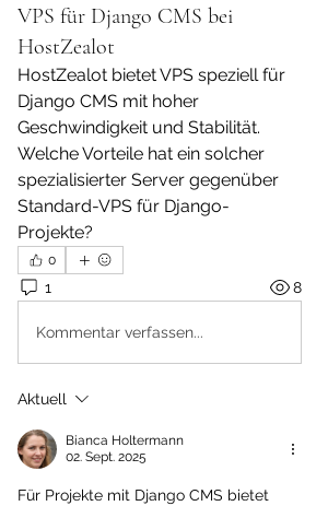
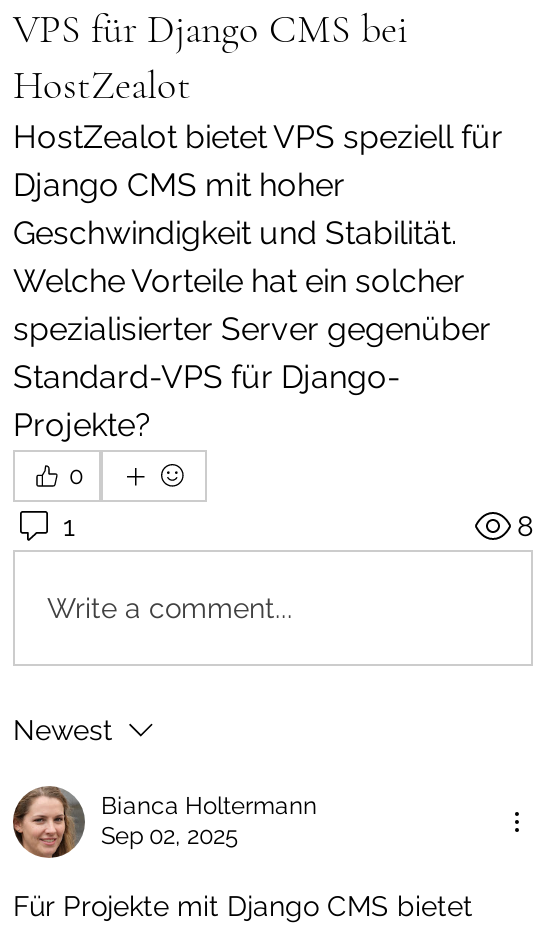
[36,323,203,340] Kommentar verfassen... -> [47,591,293,623] Write a comment...
[17,390,67,408] Aktuell -> [13,714,113,746] Newest
[66,449,147,464] 02. Sept. 2025 -> [101,822,239,850] Sep 02, 2025

